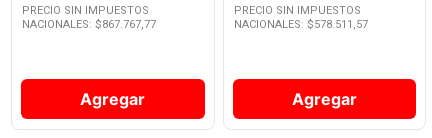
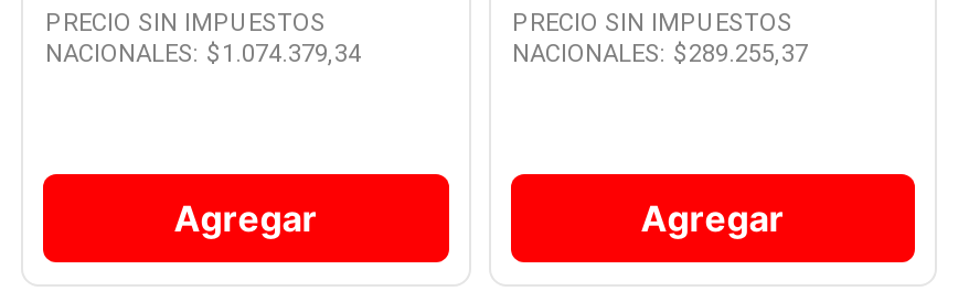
[22,18,156,31] NACIONALES: $867.767,77 -> [45,40,361,69] NACIONALES: $1.074.379,34
[233,18,367,31] NACIONALES: $578.511,57 -> [512,40,808,69] NACIONALES: $289.255,37

